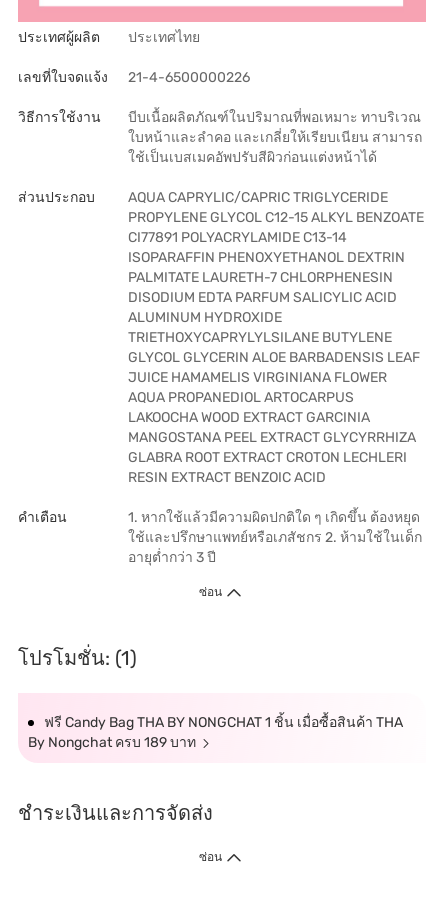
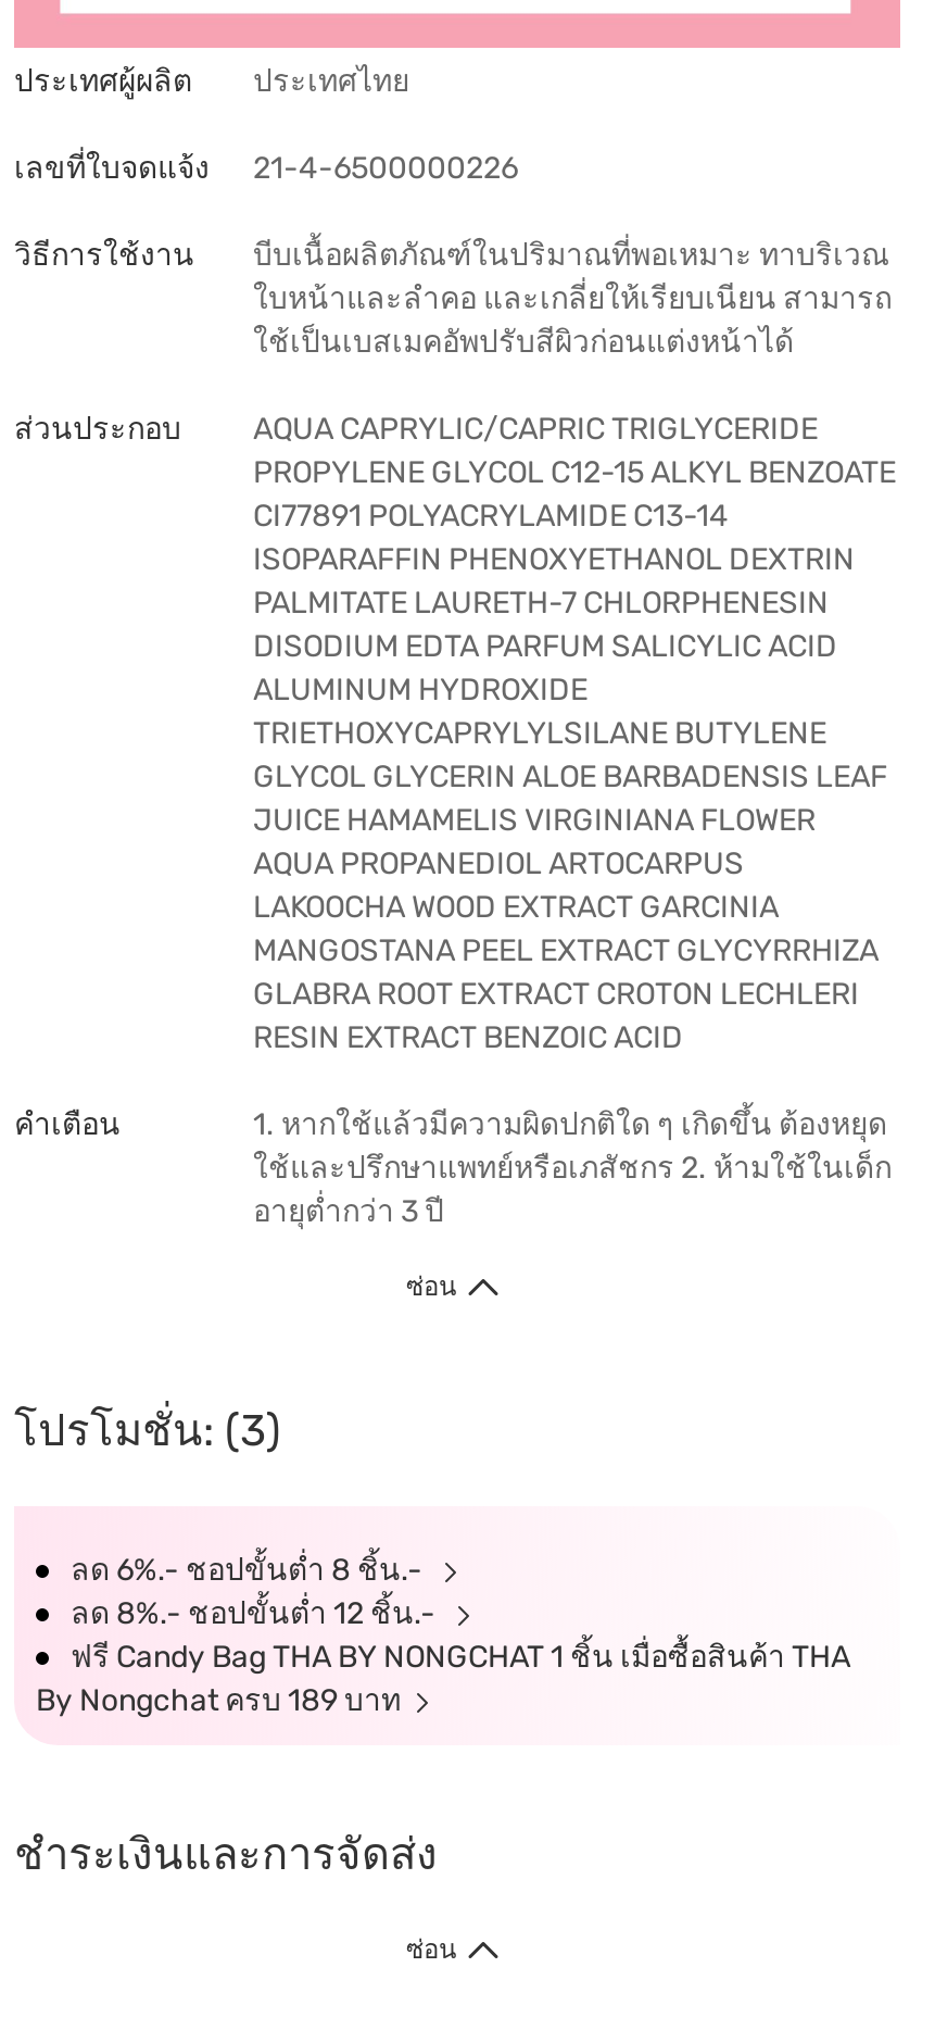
[18,646,137,670] โปรโมชั่น: (1) -> [14,1404,442,1632] โปรโมชั่น: (3) | ลด 6%.- ชอปขั้นต่ำ 8 ชิ้น.- | ลด 8%.- ชอปขั้นต่ำ 12 ชิ้น.-

